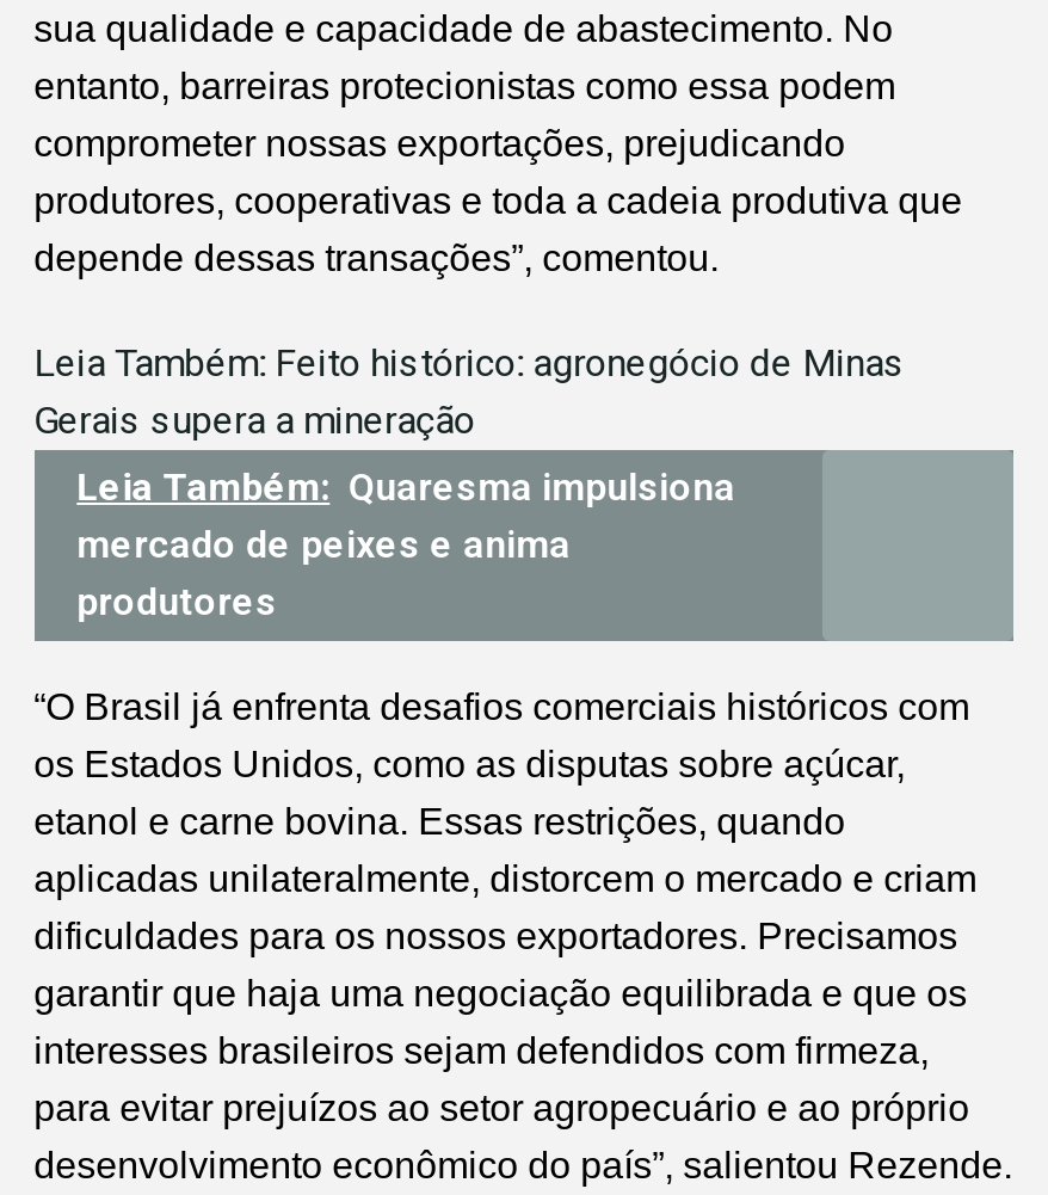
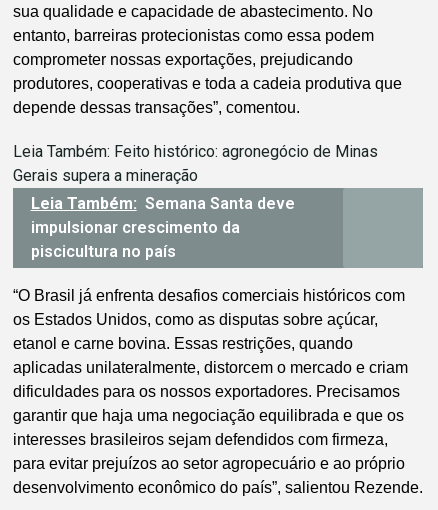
[77,464,736,624] Leia Também: Quaresma impulsiona | mercado de peixes e anima | produtores -> [31,194,295,261] Leia Também: Semana Santa deve | impulsionar crescimento da | piscicultura no país

